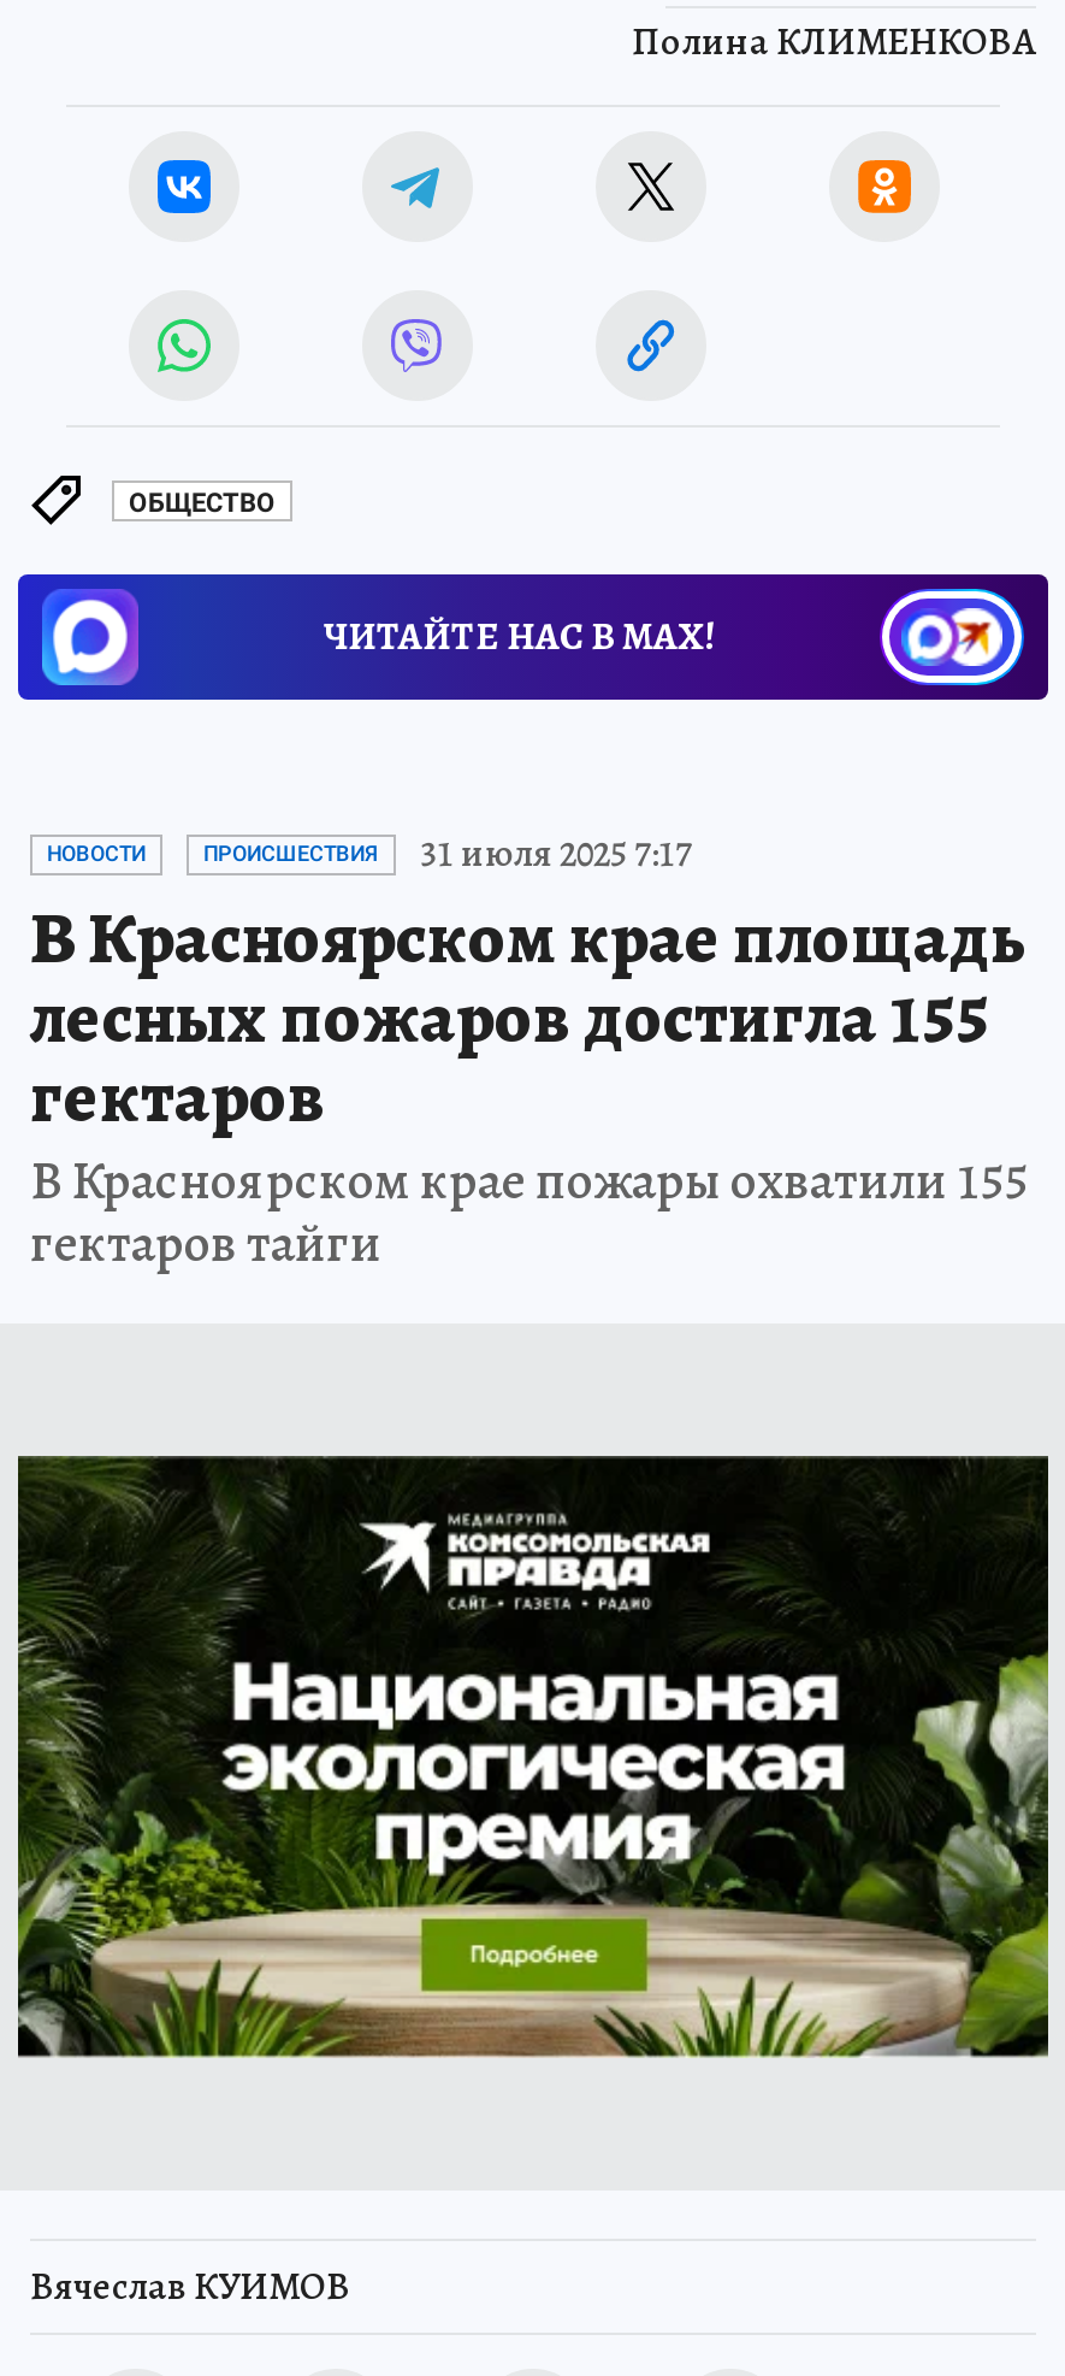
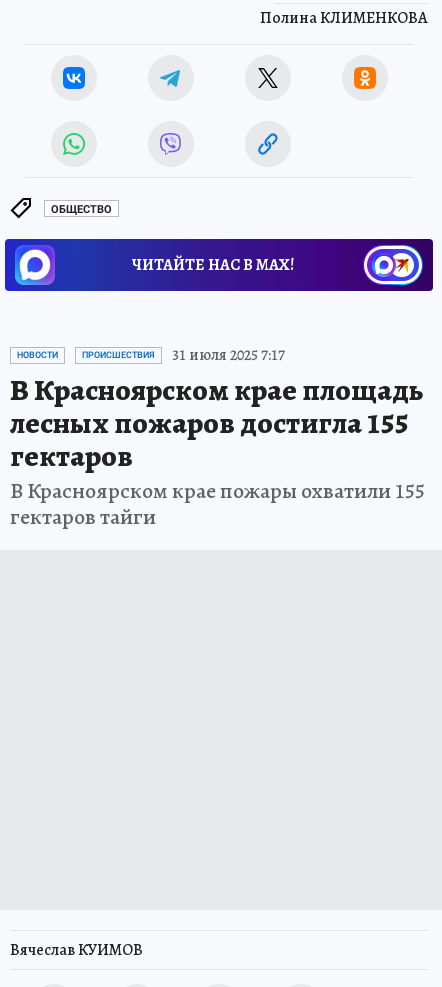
[16,1454,1051,2060] [image] -> none

